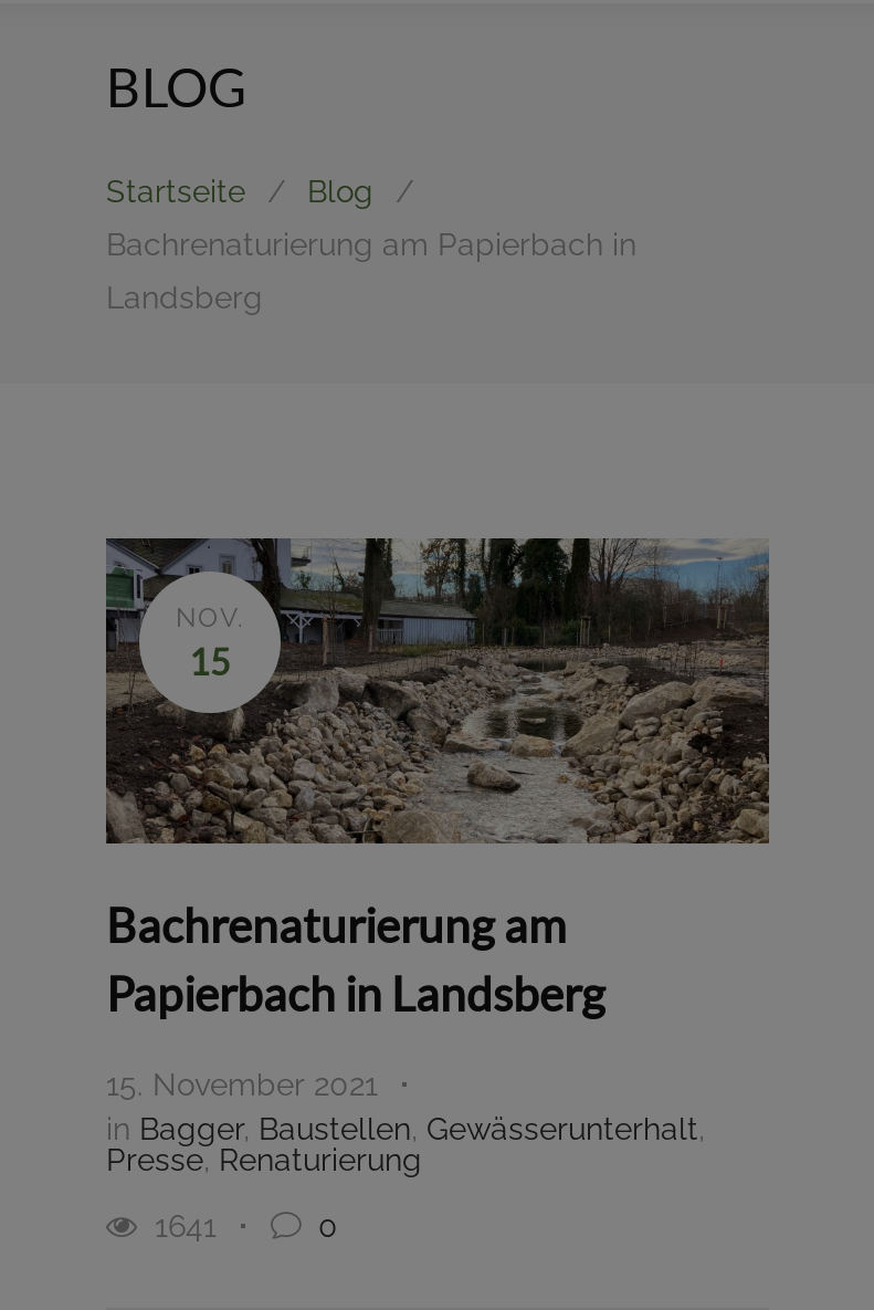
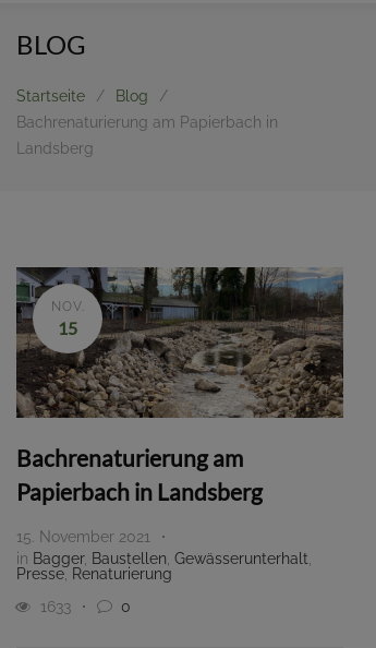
[155,1208,217,1243] 1641 -> [40,598,71,615] 1633

